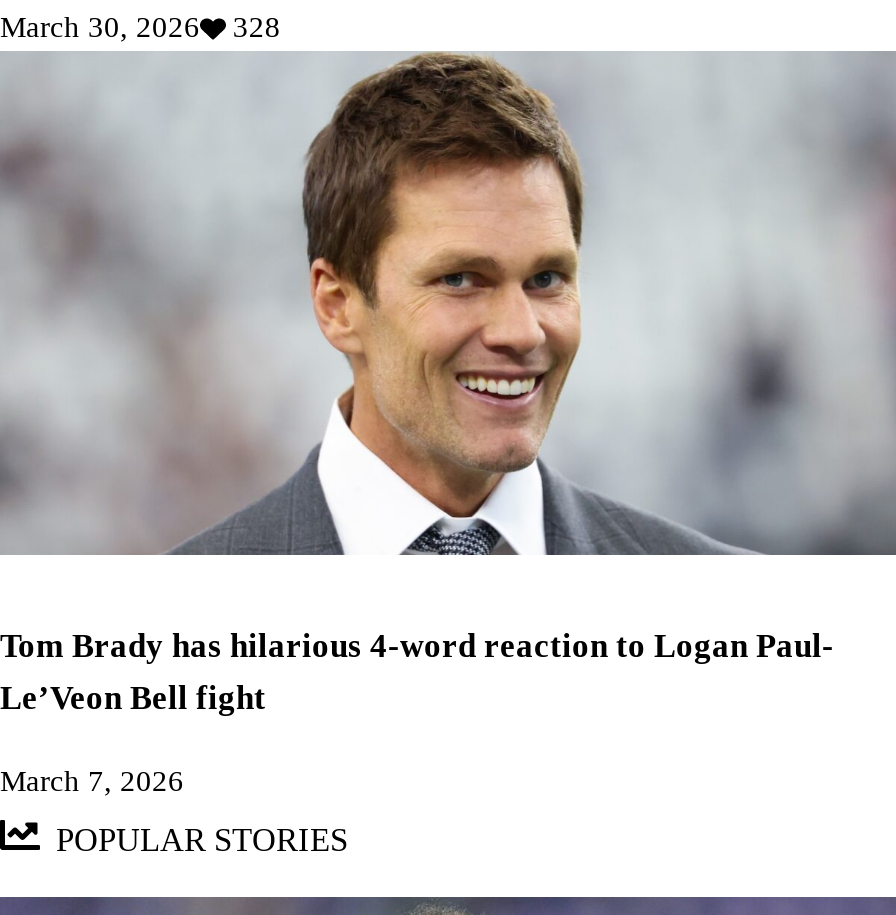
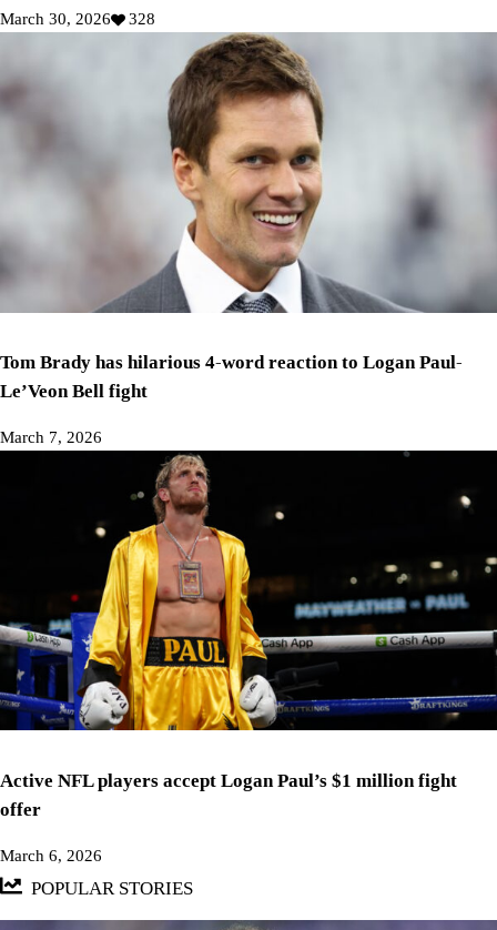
none -> [0,449,494,864] [image] | Active NFL players accept Logan Paul’s $1 million fight | offer | March 6, 2026

